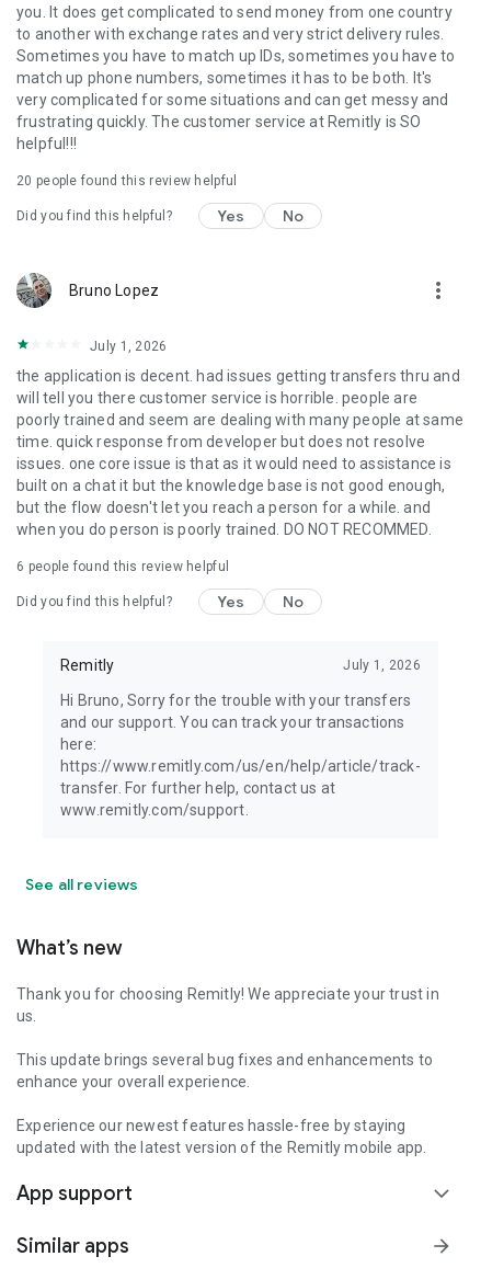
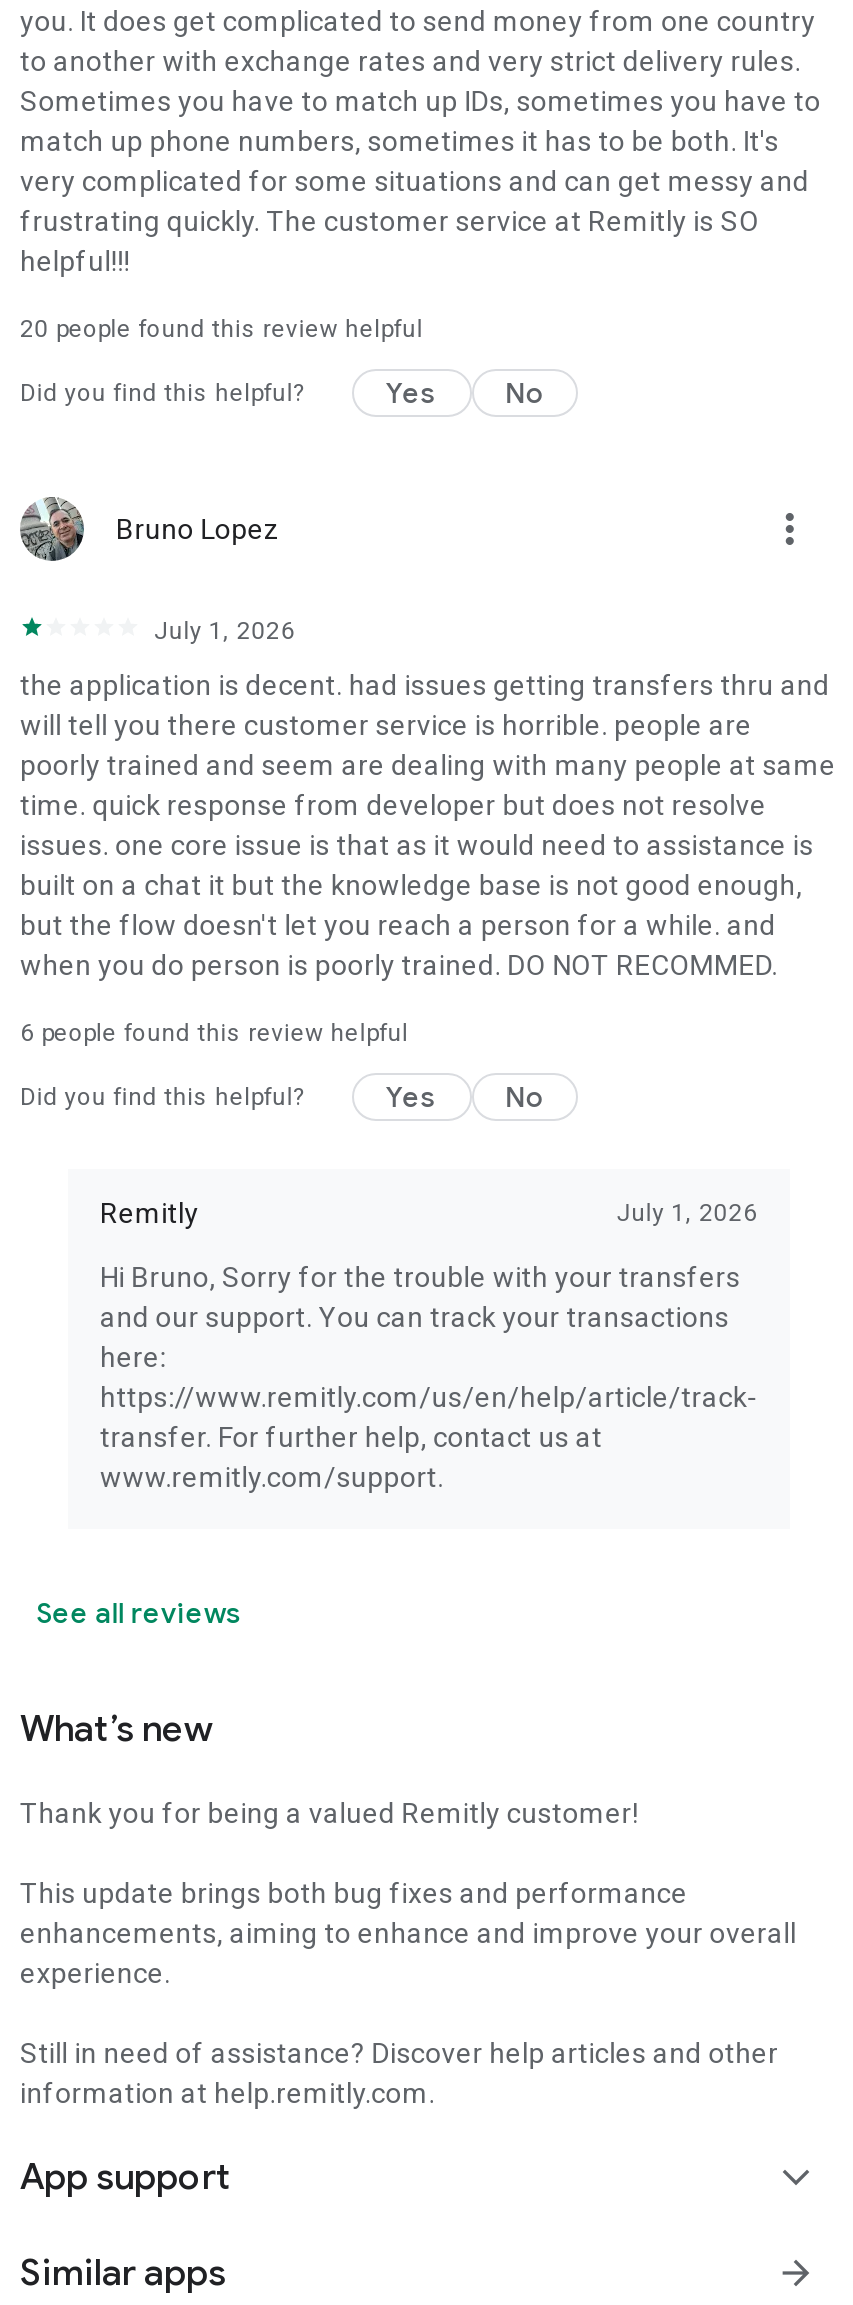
[16,985,439,1024] Thank you for choosing Remitly! We appreciate your trust in | us. -> [20,1797,638,1829] Thank you for being a valued Remitly customer!
[16,1051,433,1090] This update brings several bug fixes and enhancements to | enhance your overall experience. -> [20,1877,796,1989] This update brings both bug fixes and performance | enhancements, aiming to enhance and improve your overall | experience.
[16,1116,427,1156] Experience our newest features hassle-free by staying | updated with the latest version of the Remitly mobile app. -> [20,2037,778,2109] Still in need of assistance? Discover help articles and other | information at help.remitly.com.

